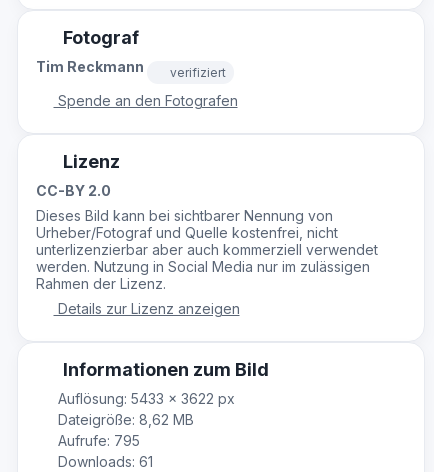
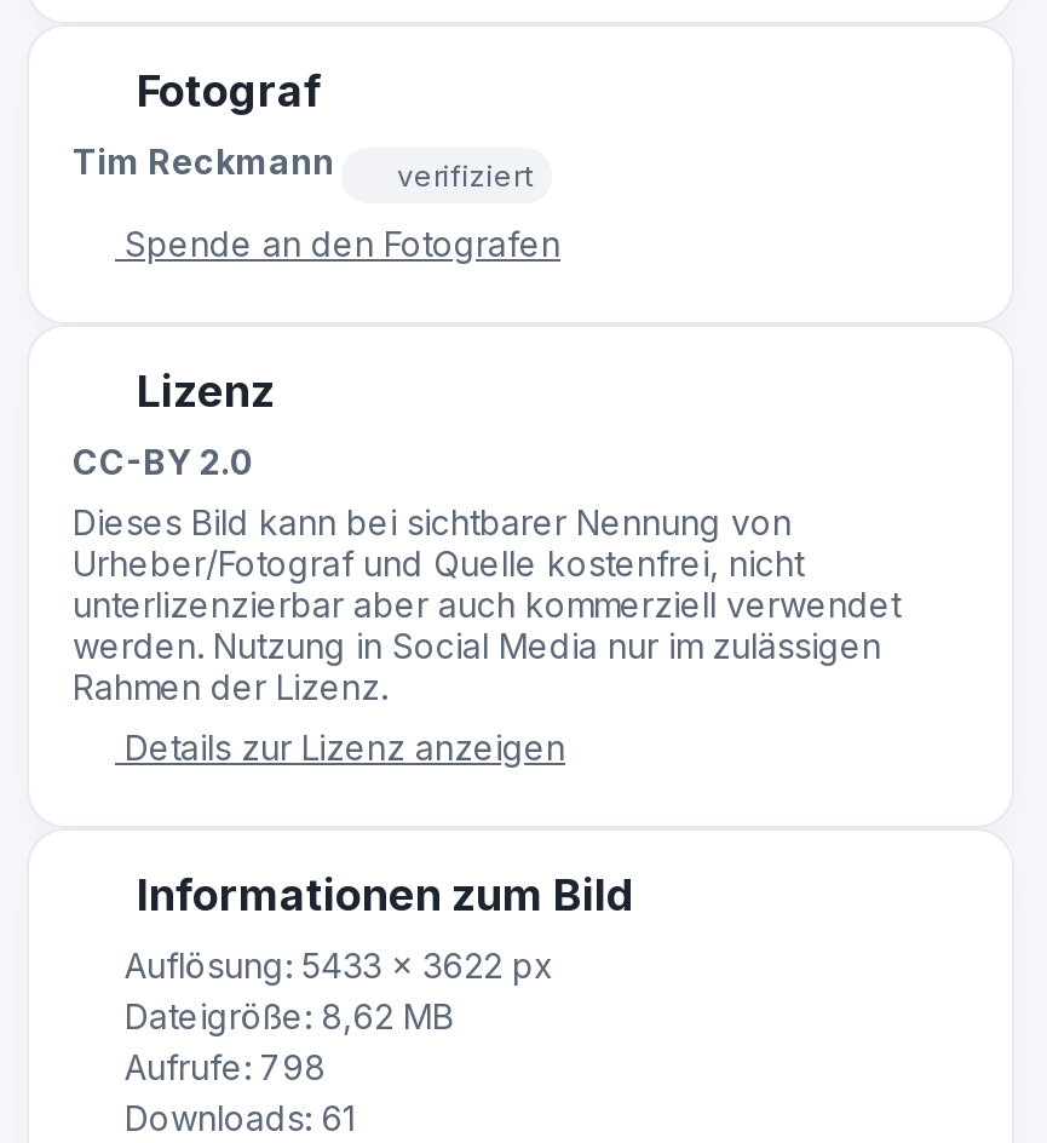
[53,431,139,448] Aufrufe: 795 -> [115,1045,326,1086] Aufrufe: 798

